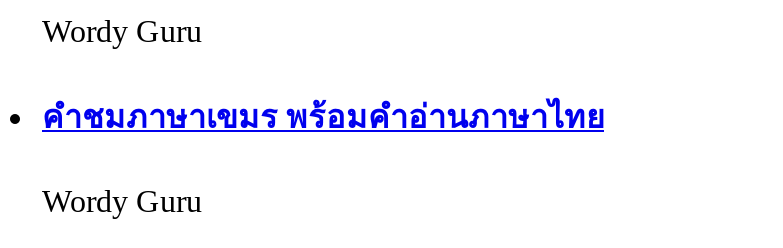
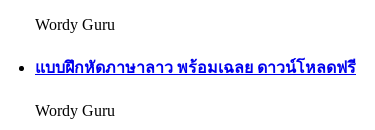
[42,100,604,134] คำชมภาษาเขมร พร้อมคำอ่านภาษาไทย -> [35,59,356,76] แบบฝึกหัดภาษาลาว พร้อมเฉลย ดาวน์โหลดฟรี

